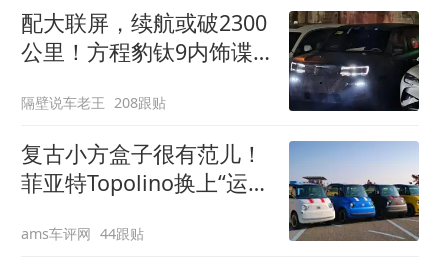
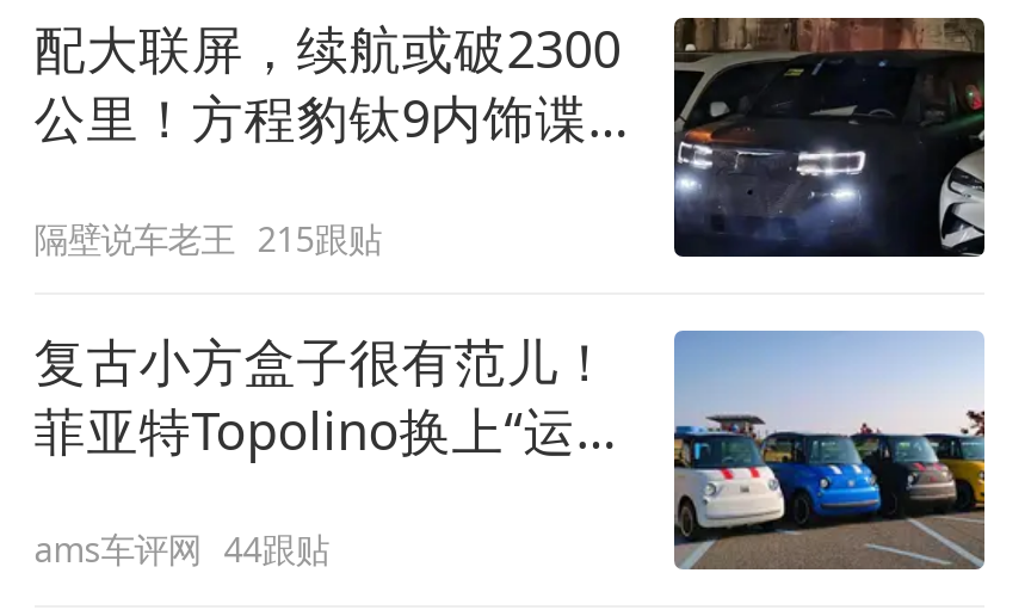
[21,93,166,112] 隔壁说车老王 208跟贴 -> [34,215,381,260] 隔壁说车老王 215跟贴

